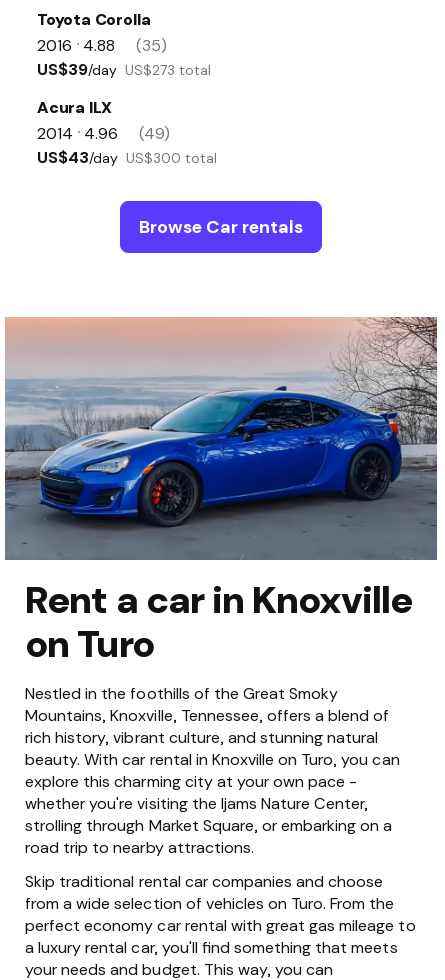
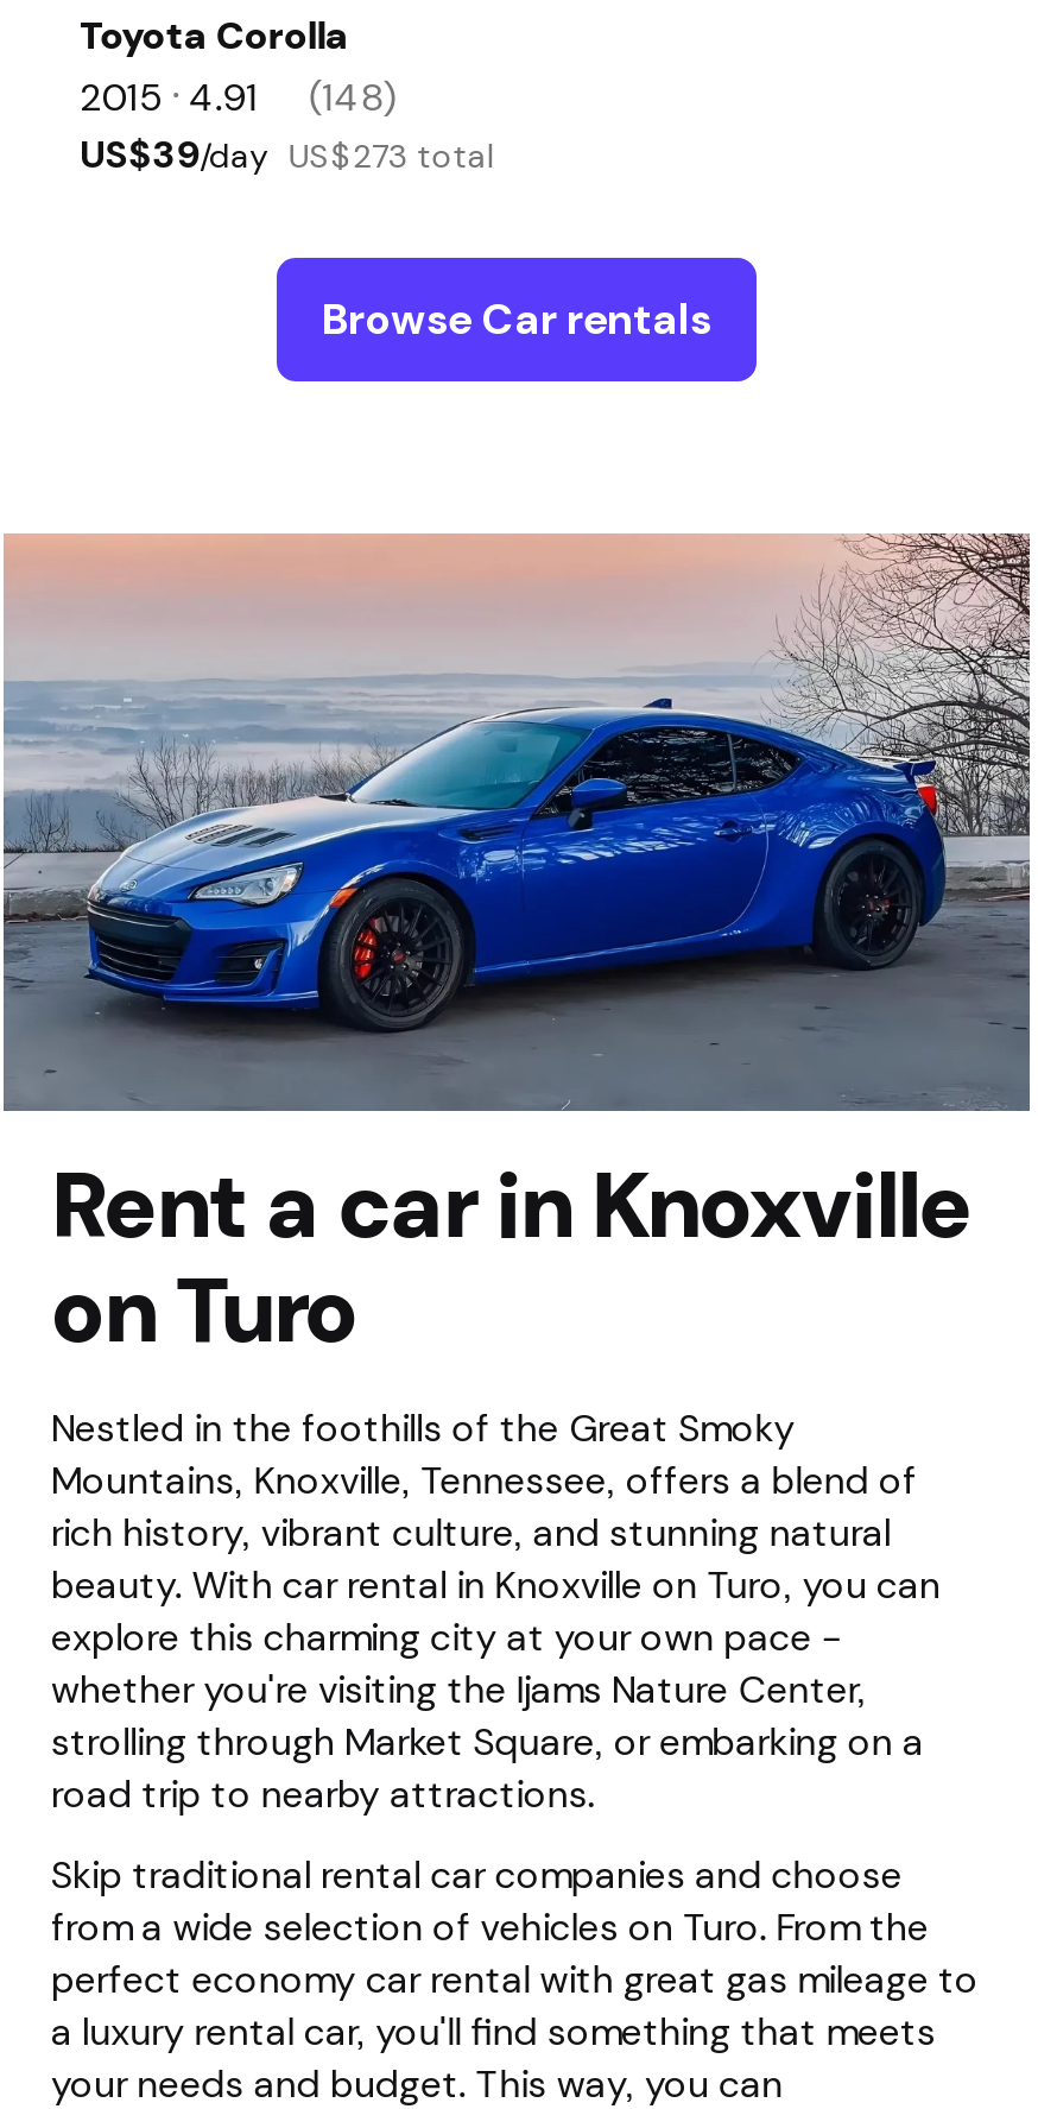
[37,36,115,54] 2016 • 4.88 -> [80,75,258,118] 2015 • 4.91
[136,36,167,54] (35) -> [308,75,396,118] (148)
[37,98,217,166] Acura ILX | 2014 • 4.96 | (49) | US$43/day US$300 total -> none

